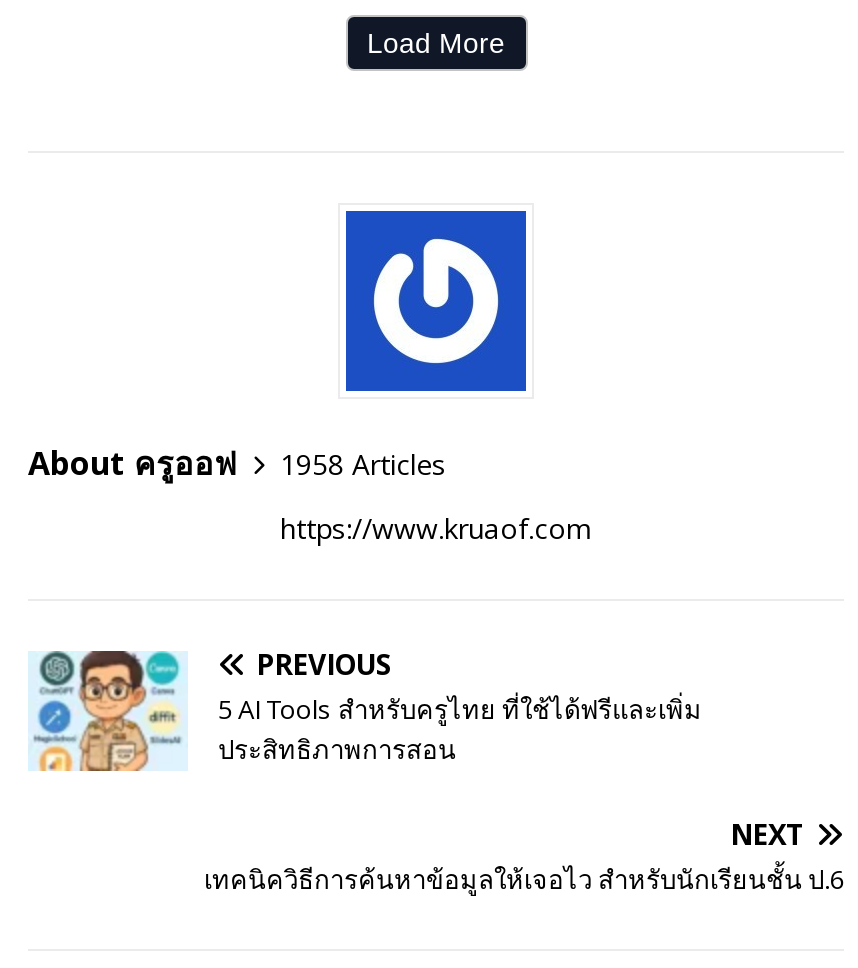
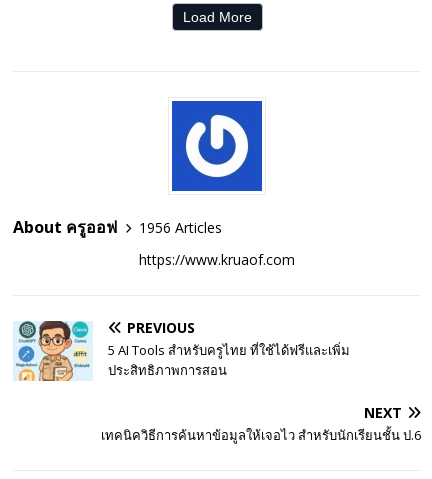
[28,442,446,486] About ครูออฟ 1958 Articles -> [13,216,222,238] About ครูออฟ 1956 Articles

